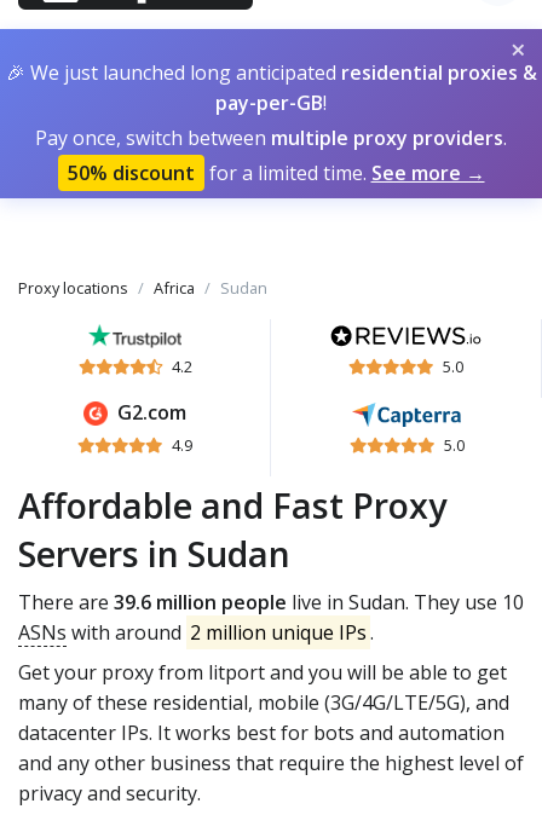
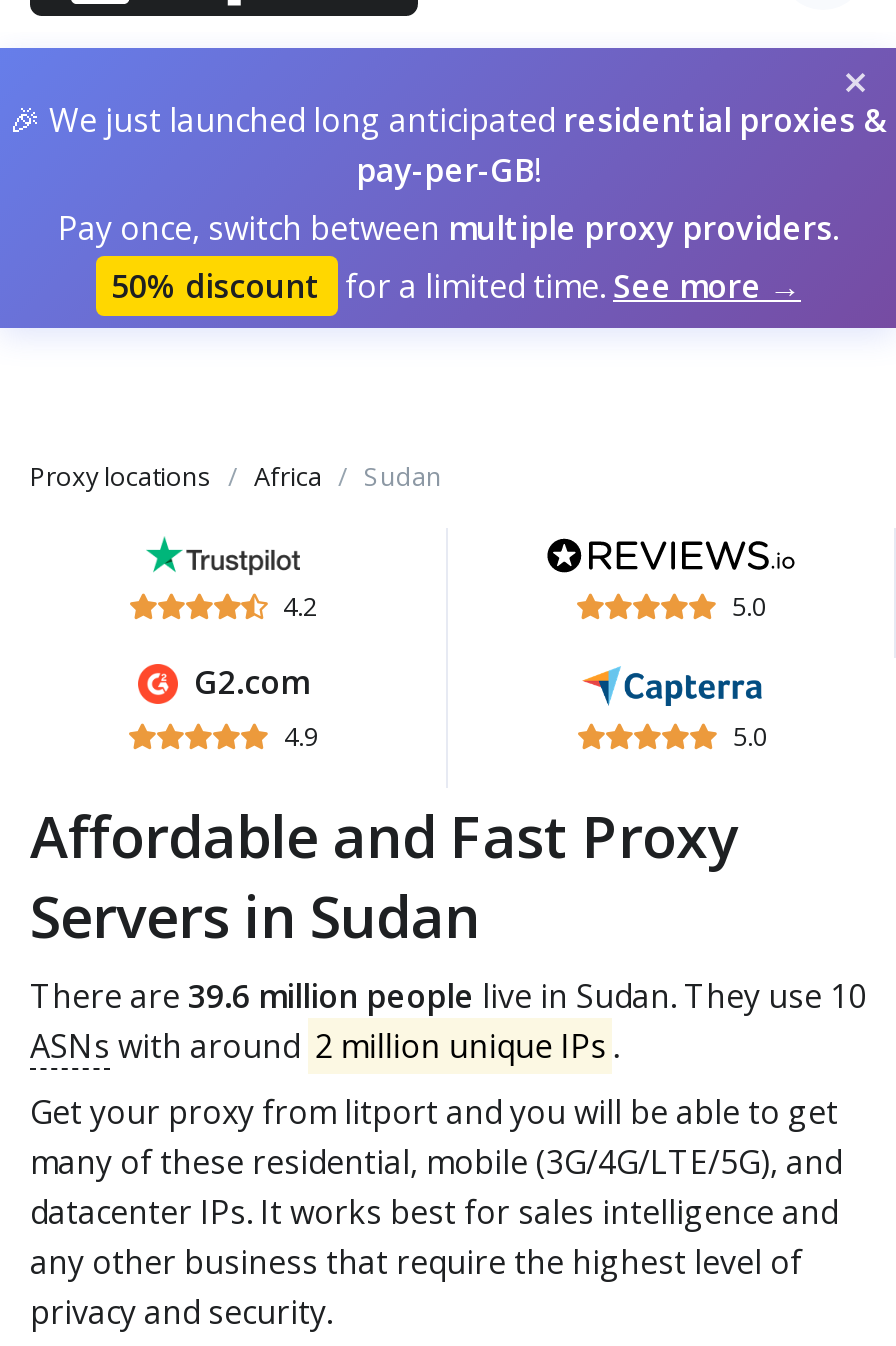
[18,719,524,776] datacenter IPs. It works best for bots and automation | and any other business that require the highest level of -> [30,1190,838,1284] datacenter IPs. It works best for sales intelligence and | any other business that require the highest level of

